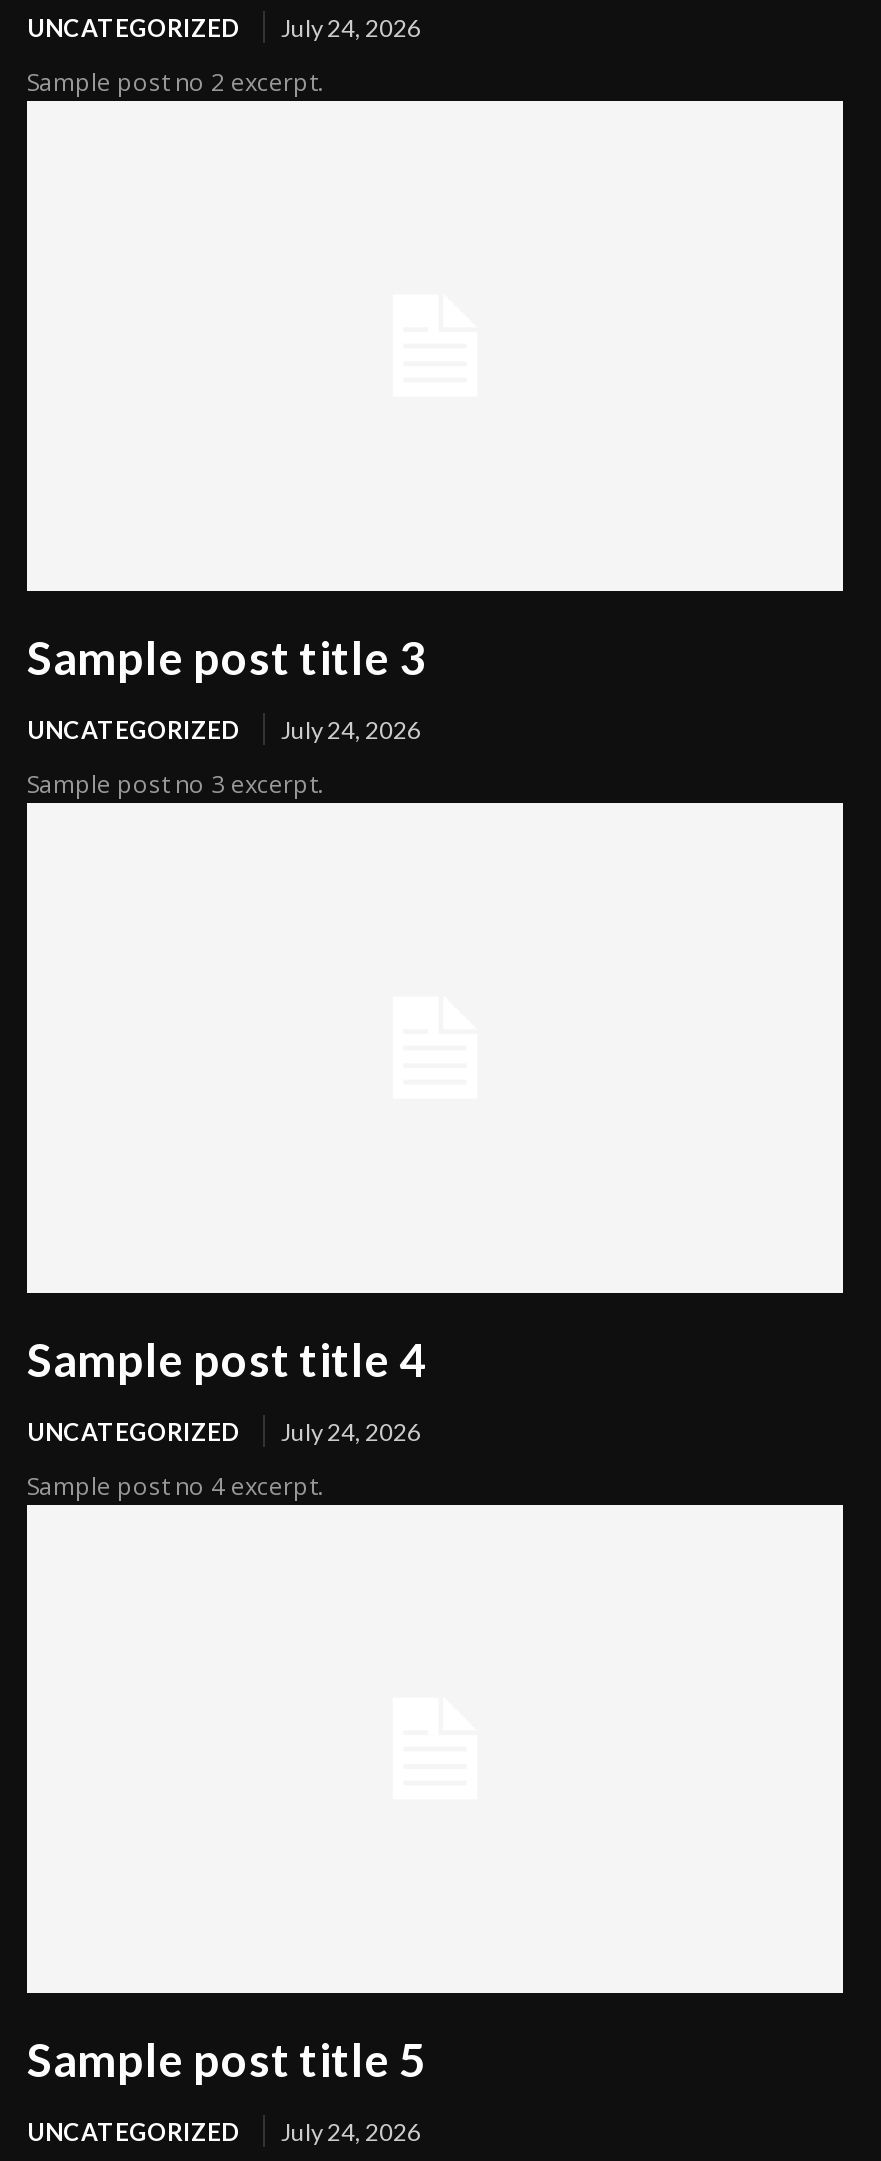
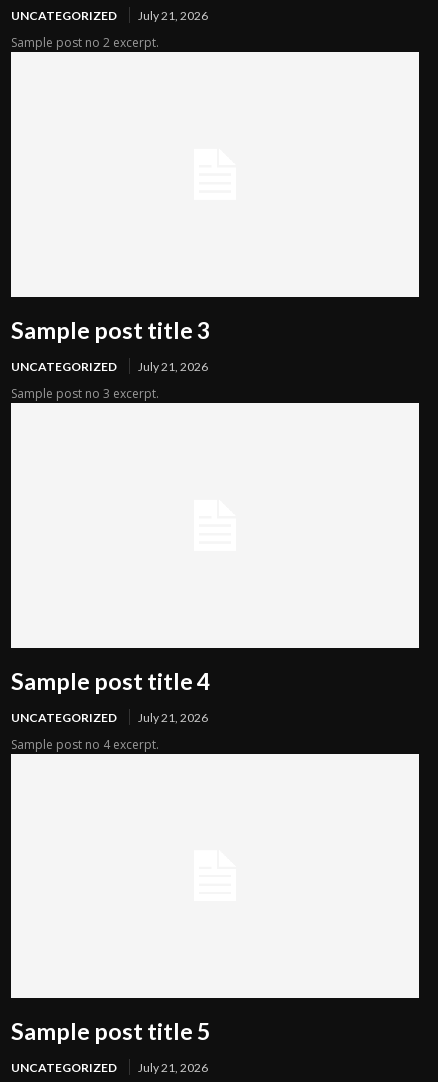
[27,13,421,43] UNCATEGORIZED July 24, 2026 -> [11,8,208,23] UNCATEGORIZED July 21, 2026
[27,715,421,745] UNCATEGORIZED July 24, 2026 -> [11,359,208,374] UNCATEGORIZED July 21, 2026
[27,1416,421,1446] UNCATEGORIZED July 24, 2026 -> [11,710,208,725] UNCATEGORIZED July 21, 2026
[27,2118,421,2148] UNCATEGORIZED July 24, 2026 -> [11,1060,208,1075] UNCATEGORIZED July 21, 2026

